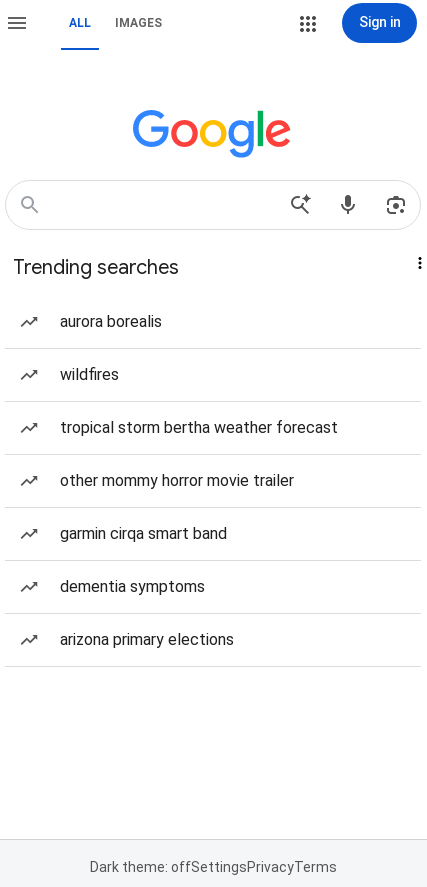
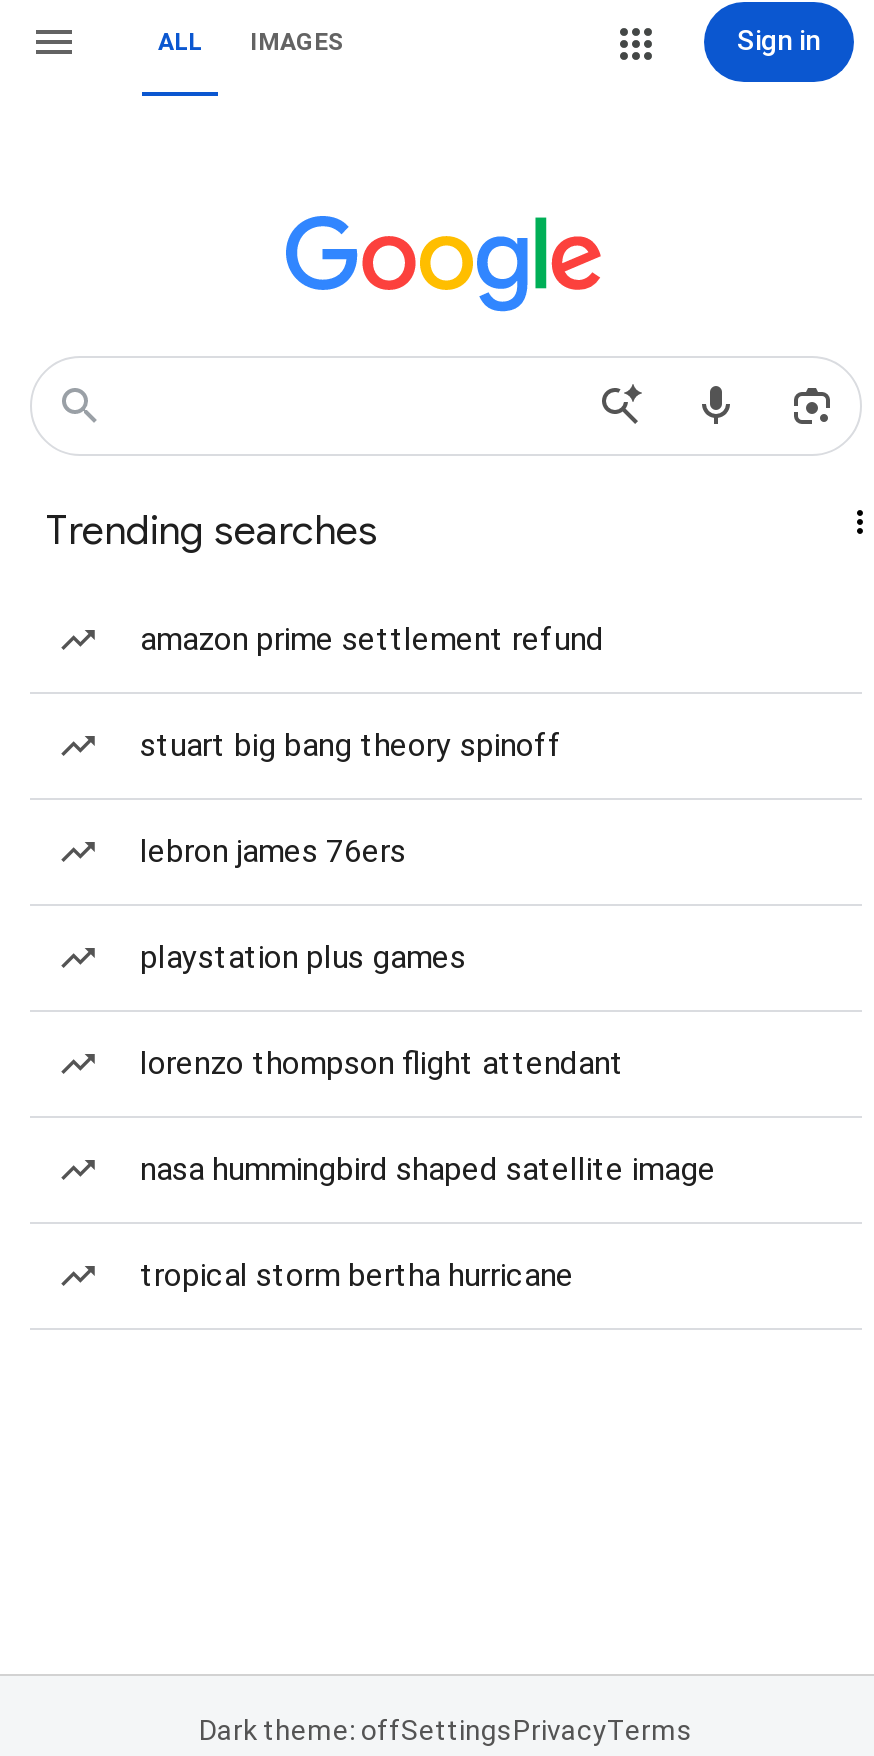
[60,312,162,331] aurora borealis -> [140,620,604,658] amazon prime settlement refund
[60,365,119,384] wildfires -> [140,726,562,764] stuart big bang theory spinoff
[60,418,338,437] tropical storm bertha weather forecast -> [140,832,406,870] lebron james 76ers
[60,471,294,490] other mommy horror movie trailer -> [140,938,466,976] playstation plus games
[60,524,227,543] garmin cirqa smart band -> [140,1044,624,1082] lorenzo thompson flight attendant
[60,577,205,596] dementia symptoms -> [140,1150,716,1188] nasa hummingbird shaped satellite image
[60,630,234,649] arizona primary elections -> [140,1256,574,1294] tropical storm bertha hurricane

